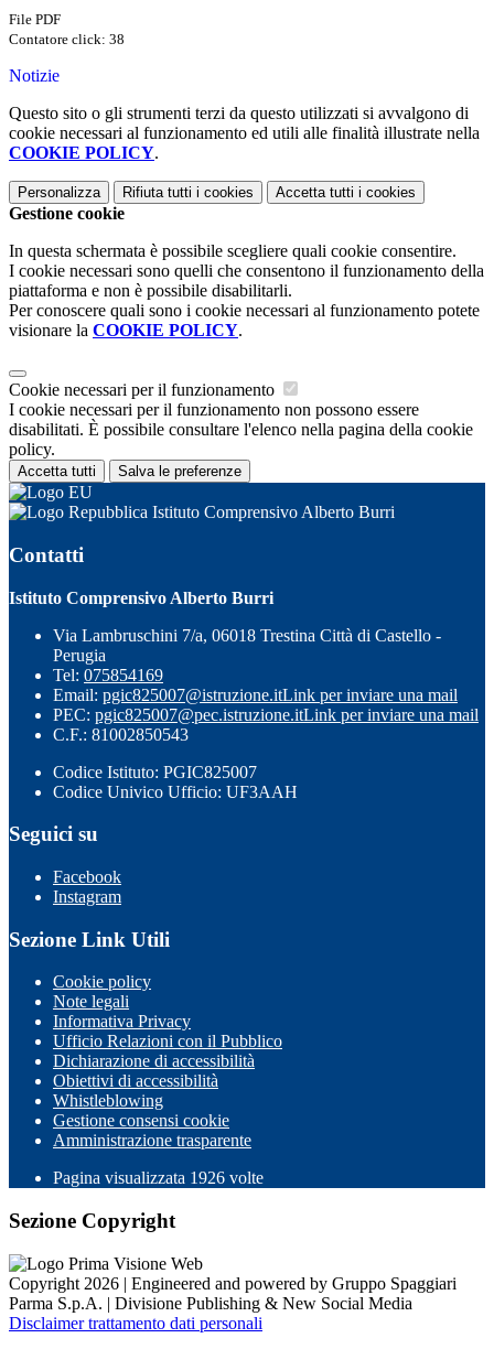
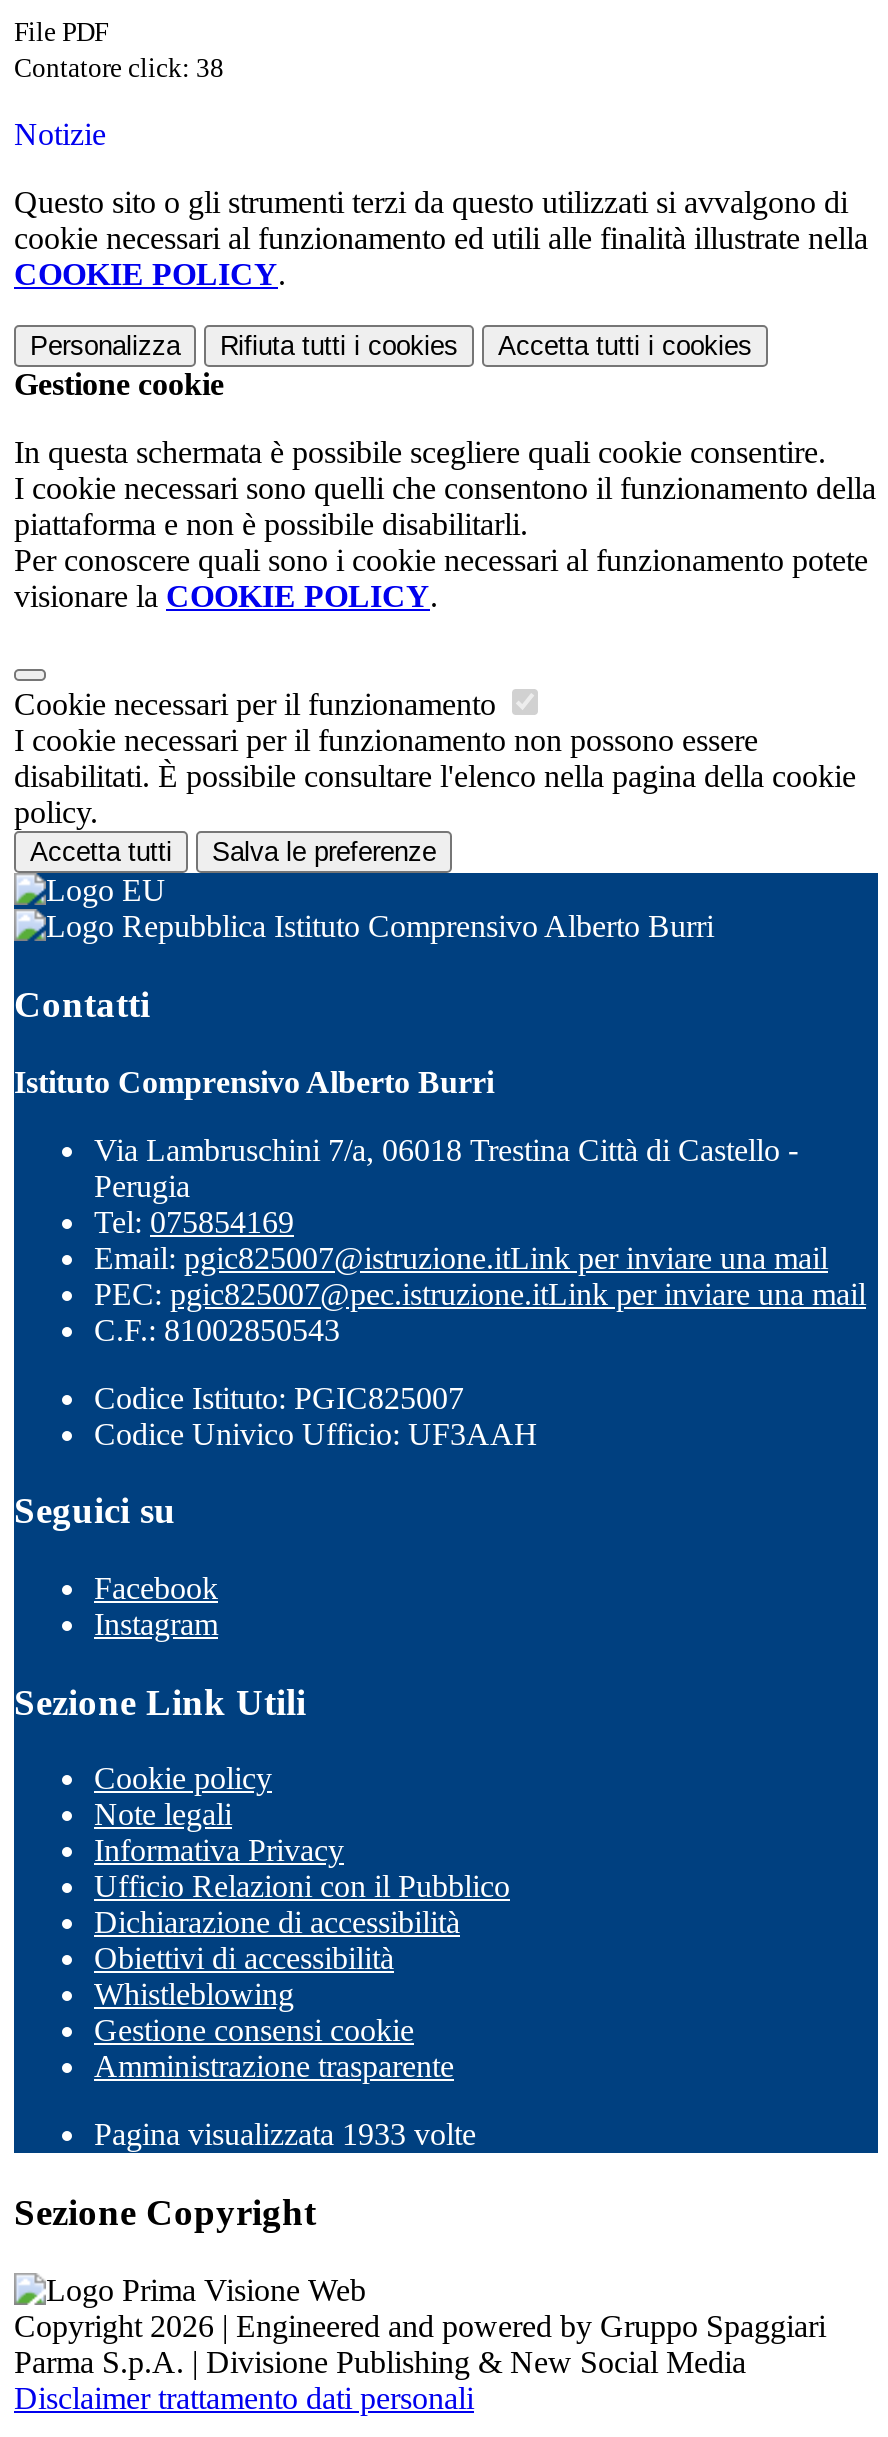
[53,1169,264,1187] Pagina visualizzata 1926 volte -> [94,2118,476,2152] Pagina visualizzata 1933 volte

